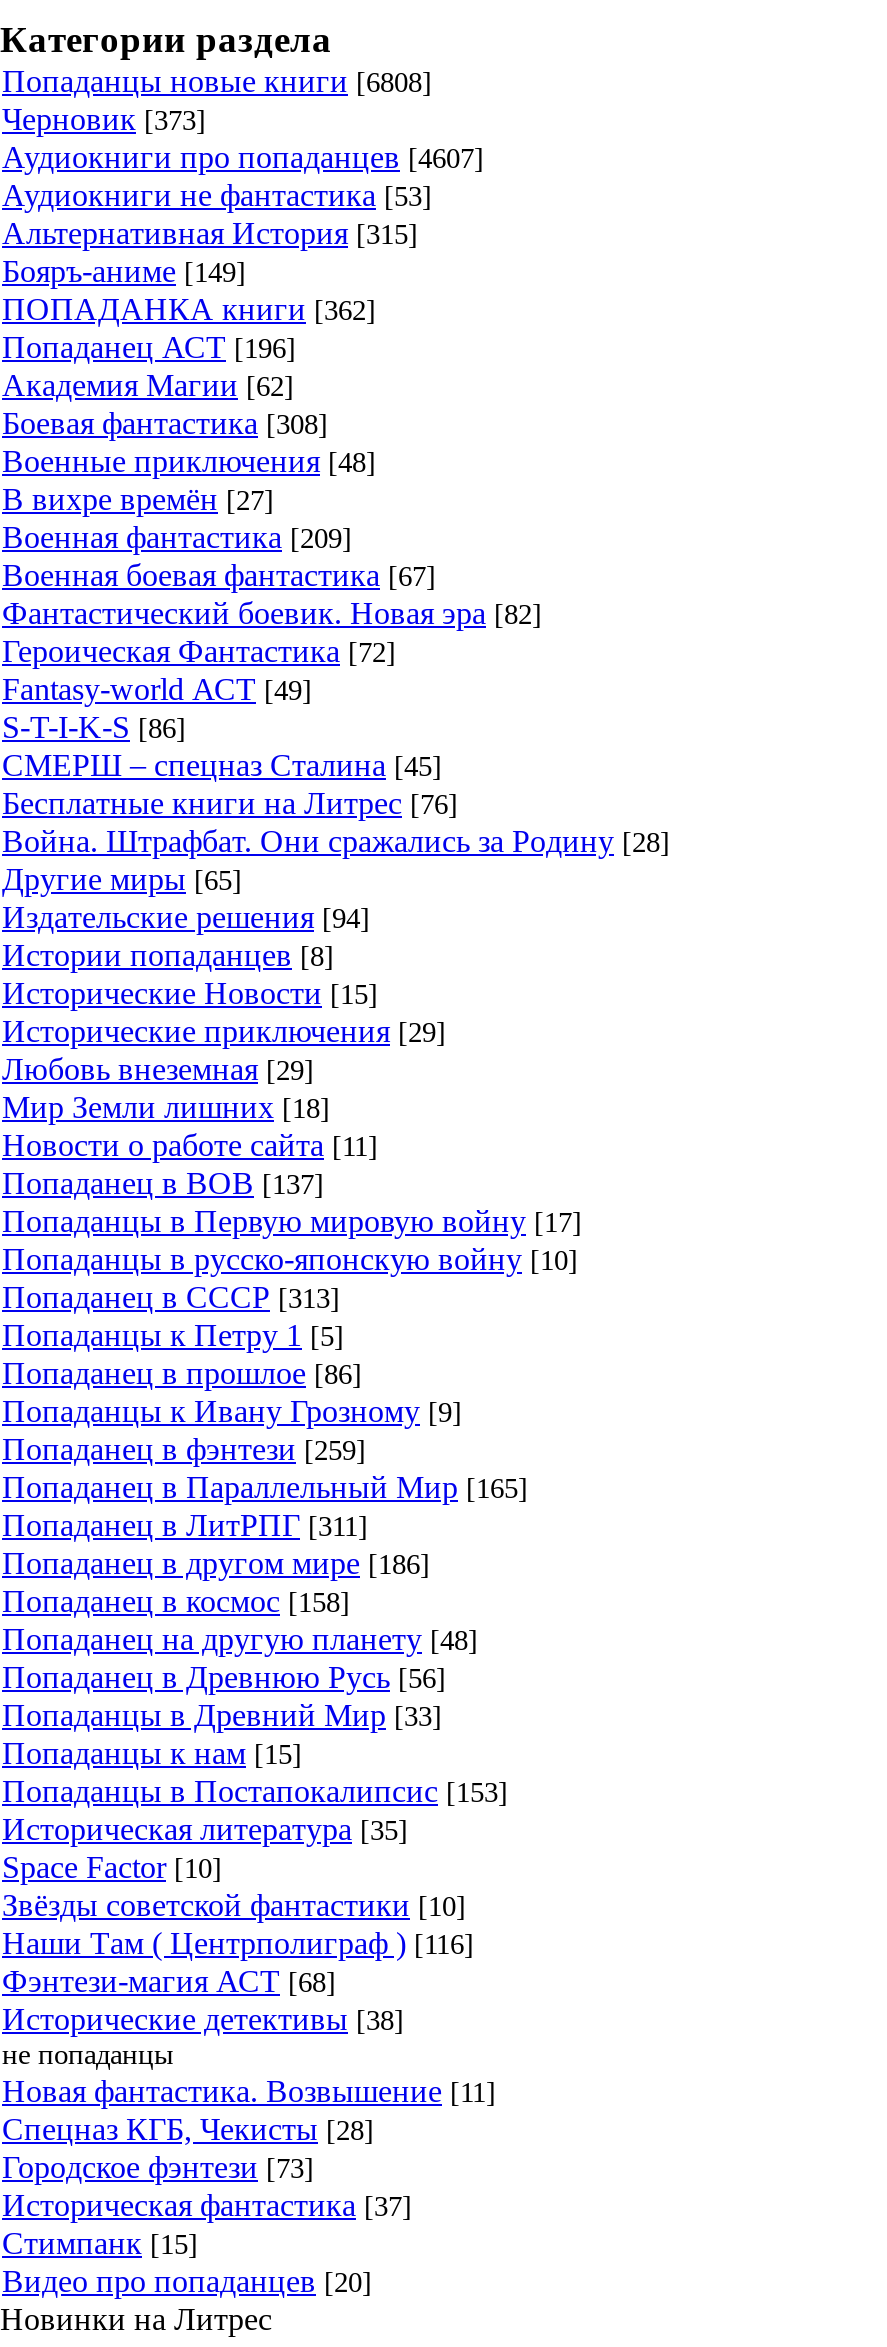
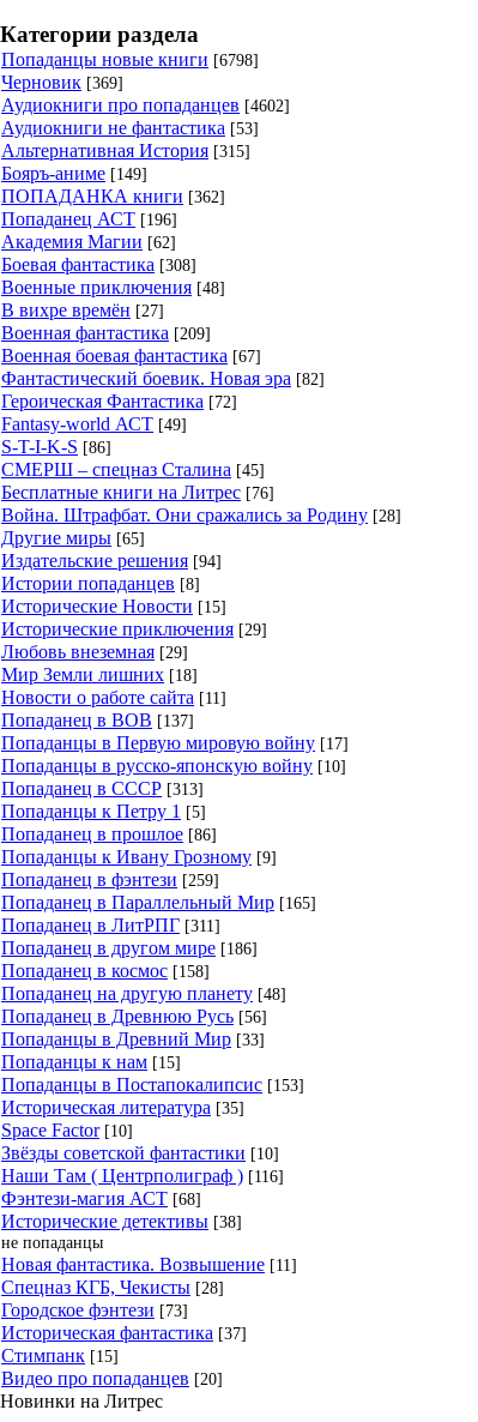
[2,64,432,98] Попаданцы новые книги [6808] -> [1,49,259,70] Попаданцы новые книги [6798]
[2,102,206,136] Черновик [373] -> [1,72,123,93] Черновик [369]
[2,140,484,174] Аудиокниги про попаданцев [4607] -> [1,95,290,115] Аудиокниги про попаданцев [4602]

